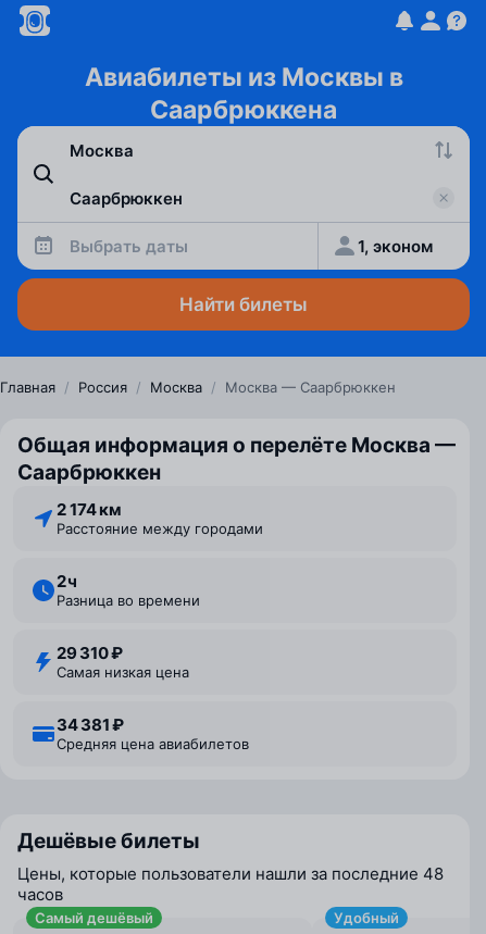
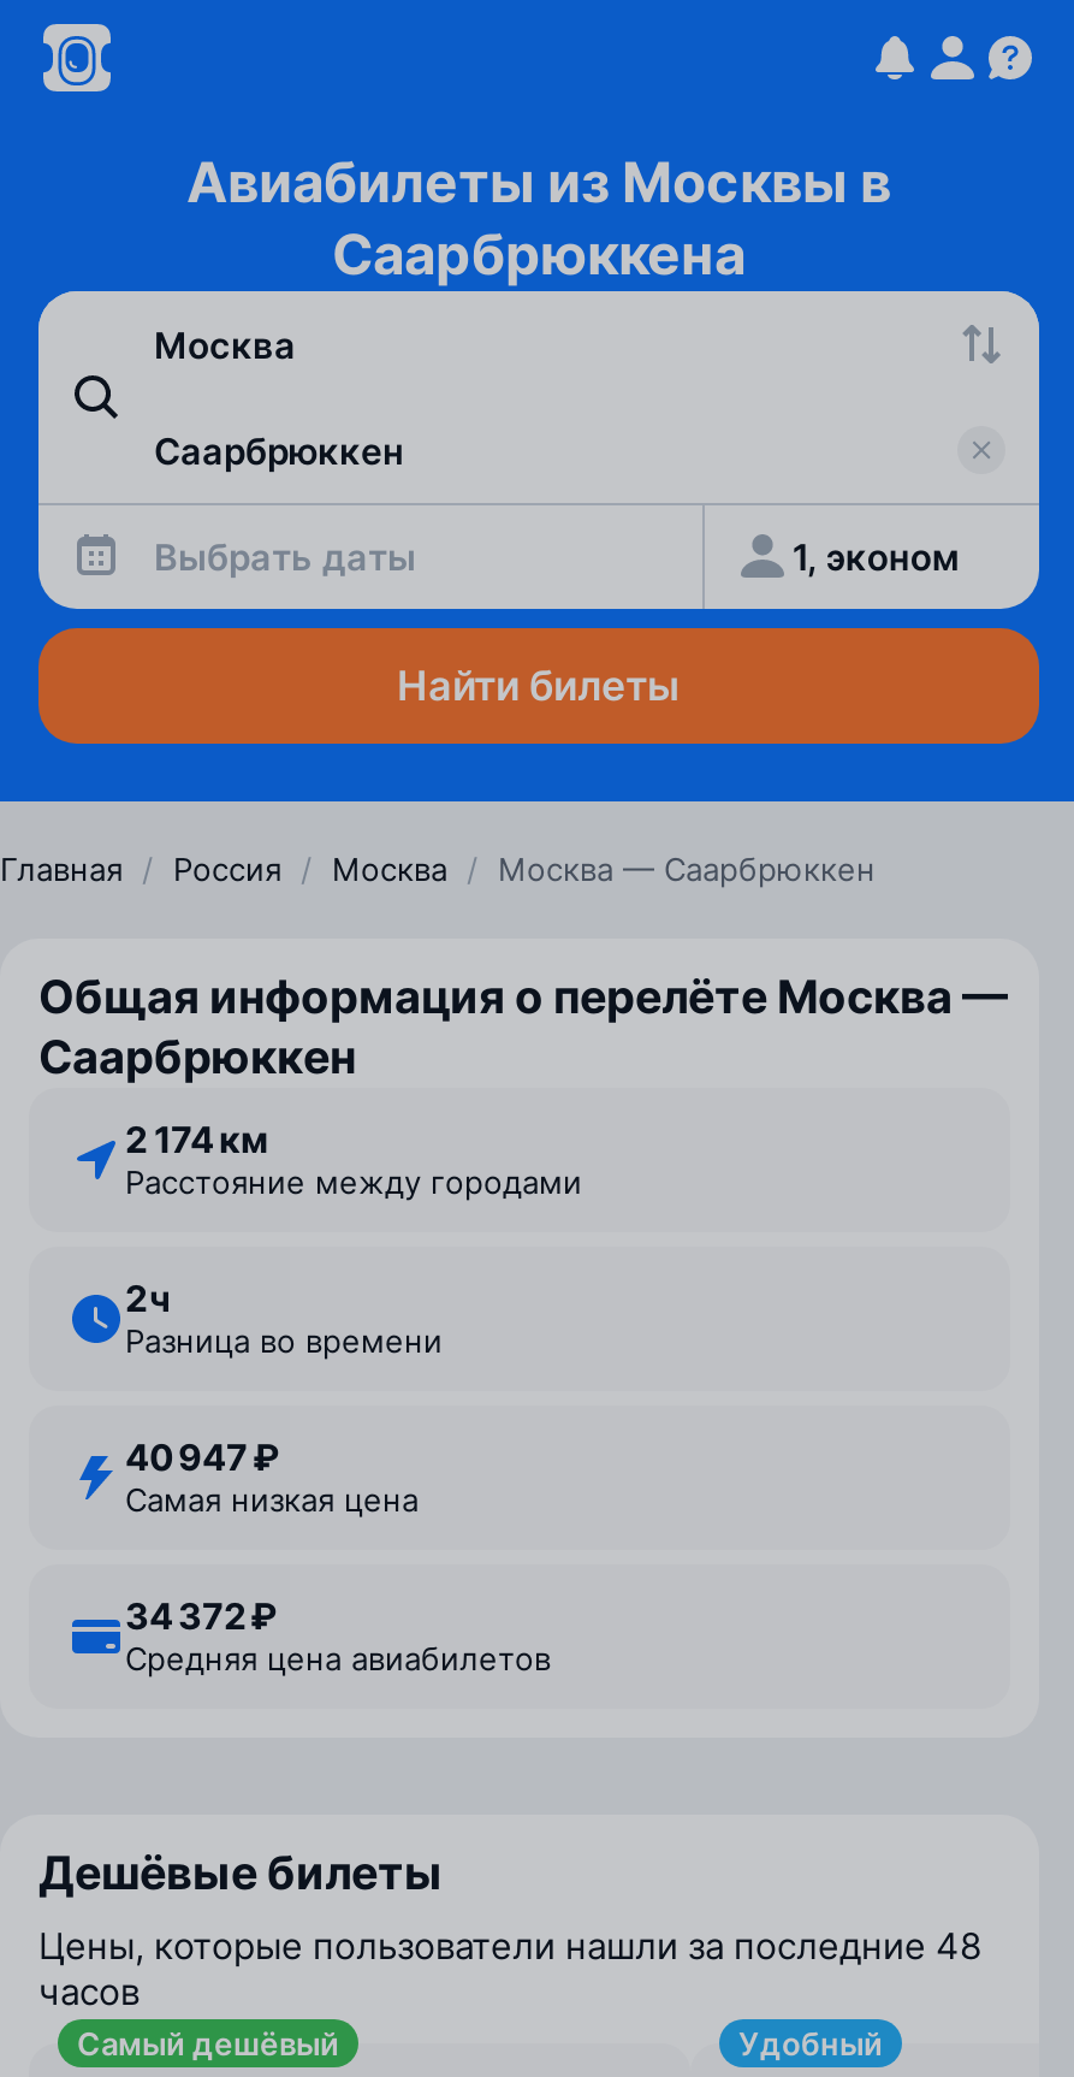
[57,643,123,663] 29 310 ₽ -> [125,1434,279,1480] 40 947 ₽
[57,714,124,735] 34 381 ₽ -> [125,1593,277,1639] 34 372 ₽

